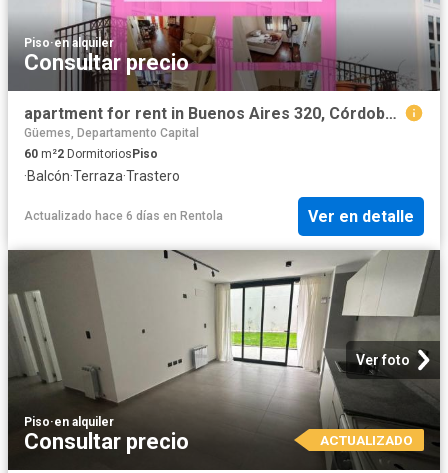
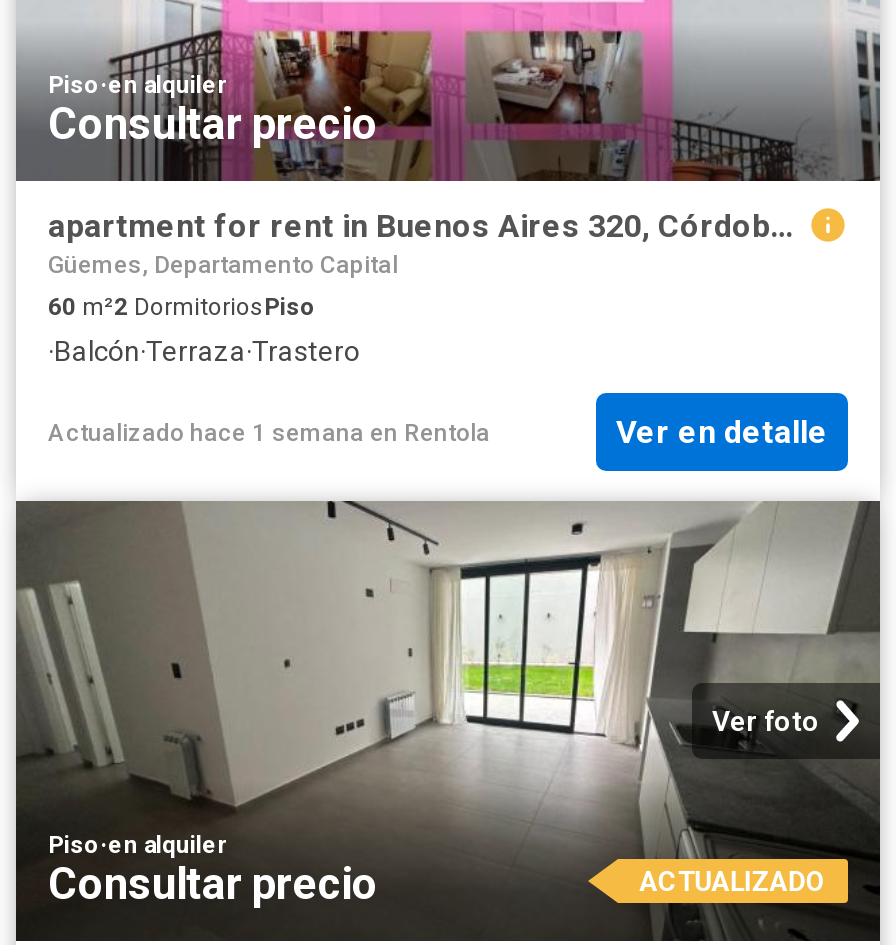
[24,209,223,223] Actualizado hace 6 días en Rentola -> [48,419,490,447] Actualizado hace 1 semana en Rentola

